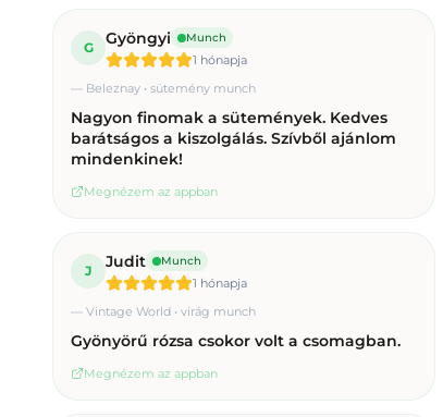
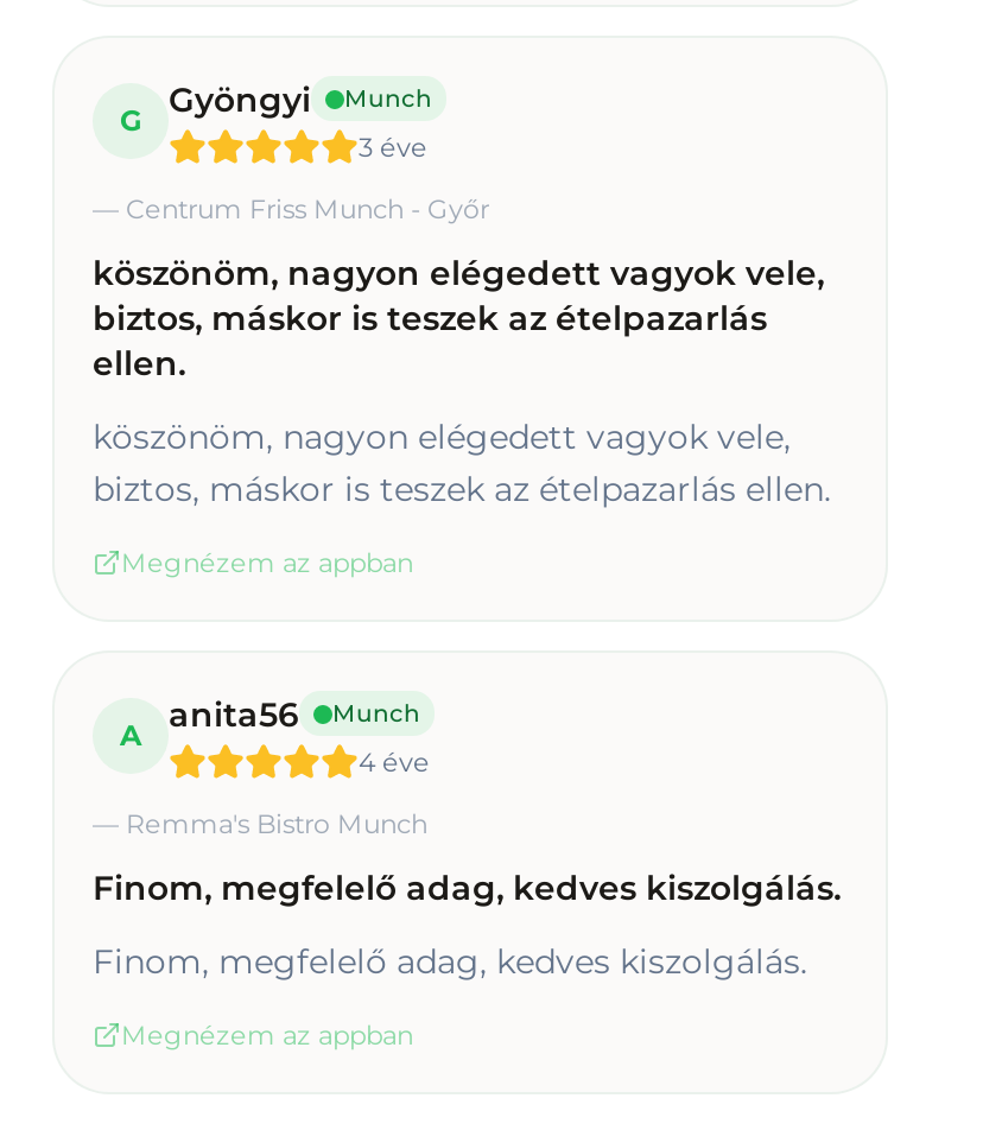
[71,52,396,169] 1 hónapja | — Beleznay • sütemény munch | Nagyon finomak a sütemények. Kedves | barátságos a kiszolgálás. Szívből ajánlom | mindenkinek! -> [93,130,831,510] 3 éve | — Centrum Friss Munch - Győr | köszönöm, nagyon elégedett vagyok vele, | biztos, máskor is teszek az ételpazarlás | ellen. | köszönöm, nagyon elégedett vagyok vele, | biztos, máskor is teszek az ételpazarlás ellen.
[85,251,146,279] J | Judit -> [120,693,299,752] A | anita56
[71,275,401,350] 1 hónapja | — Vintage World • virág munch | Gyönyörű rózsa csokor volt a csomagban. -> [93,745,841,982] 4 éve | — Remma's Bistro Munch | Finom, megfelelő adag, kedves kiszolgálás. | Finom, megfelelő adag, kedves kiszolgálás.

